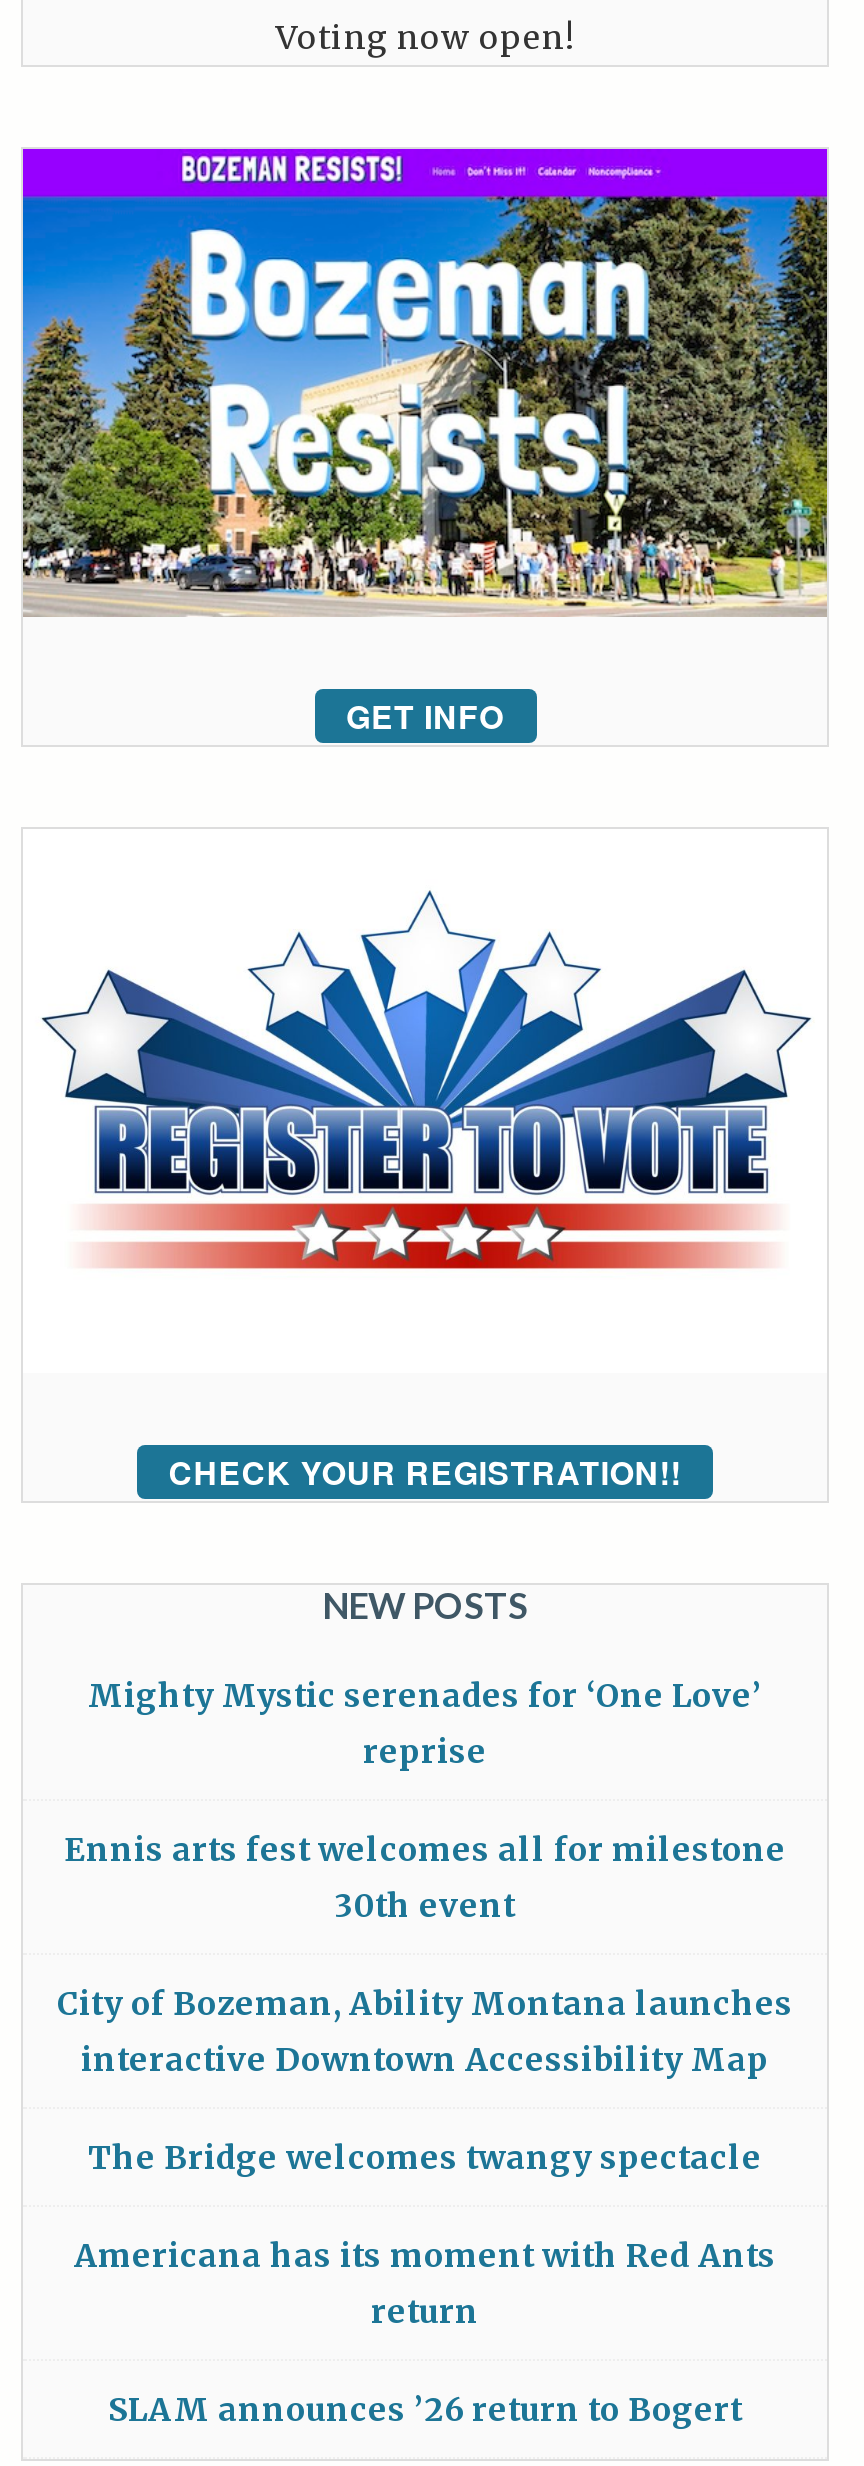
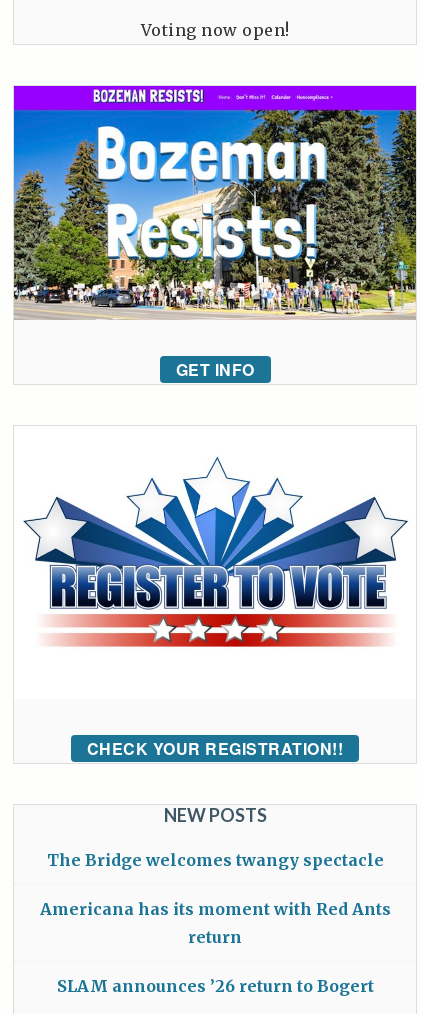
[57,1675,793,2079] Mighty Mystic serenades for ‘One Love’ | reprise | Ennis arts fest welcomes all for milestone | 30th event | City of Bozeman, Ability Montana launches | interactive Downtown Accessibility Map -> none

